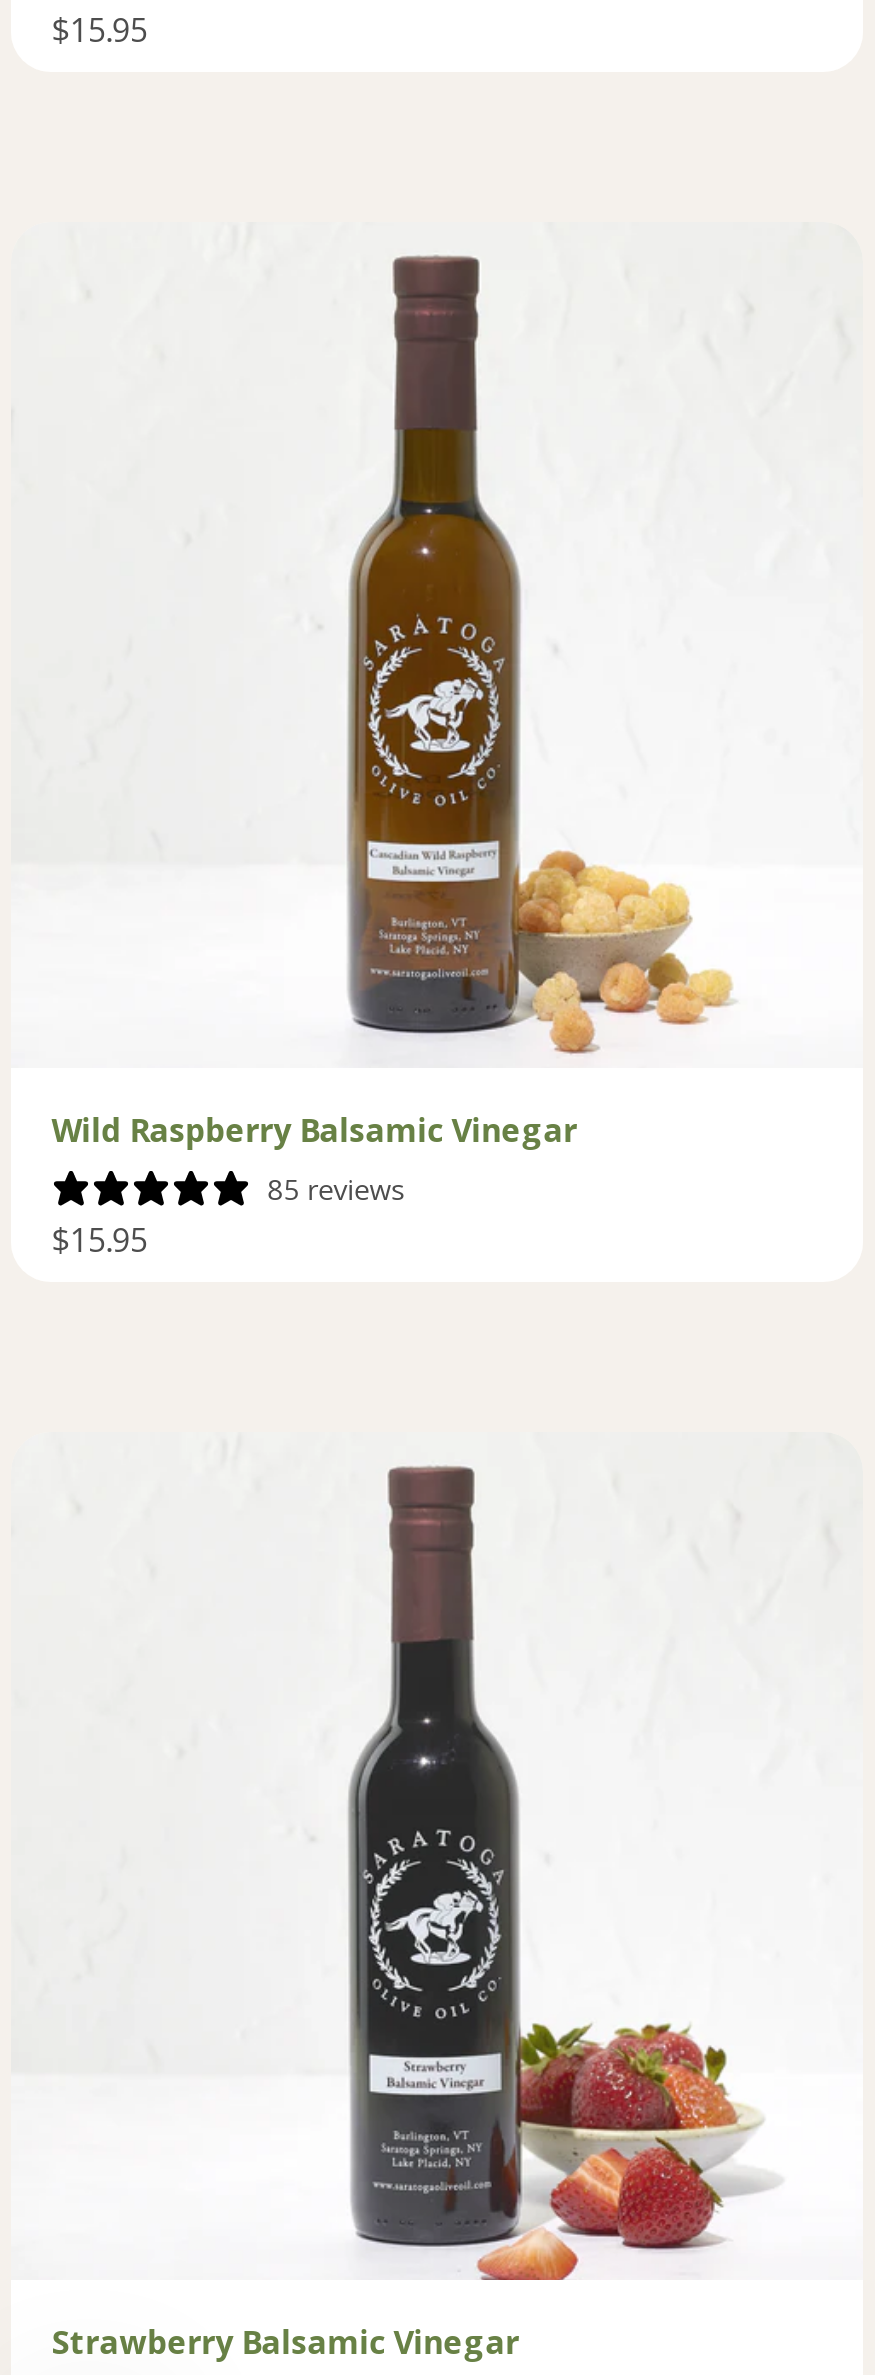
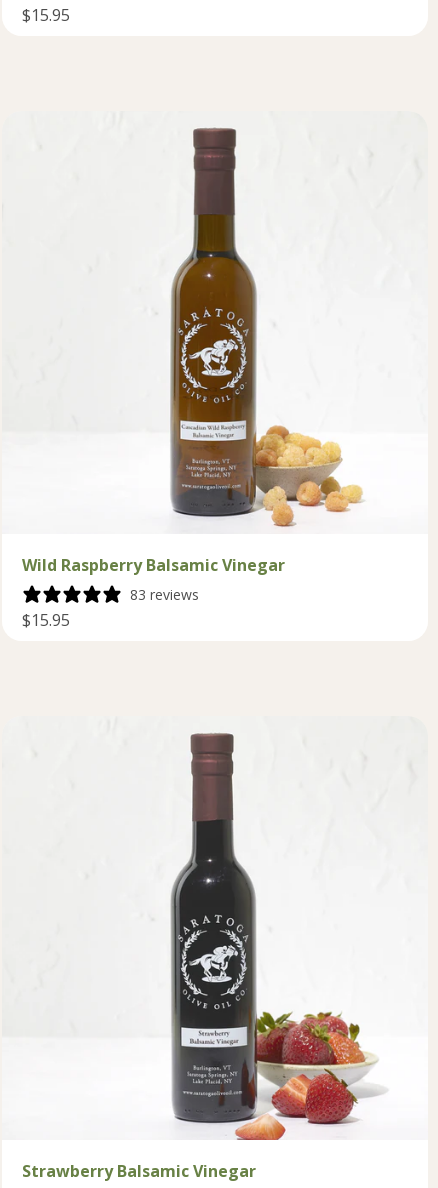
[267,1169,405,1207] 85 reviews -> [130,585,199,604] 83 reviews

